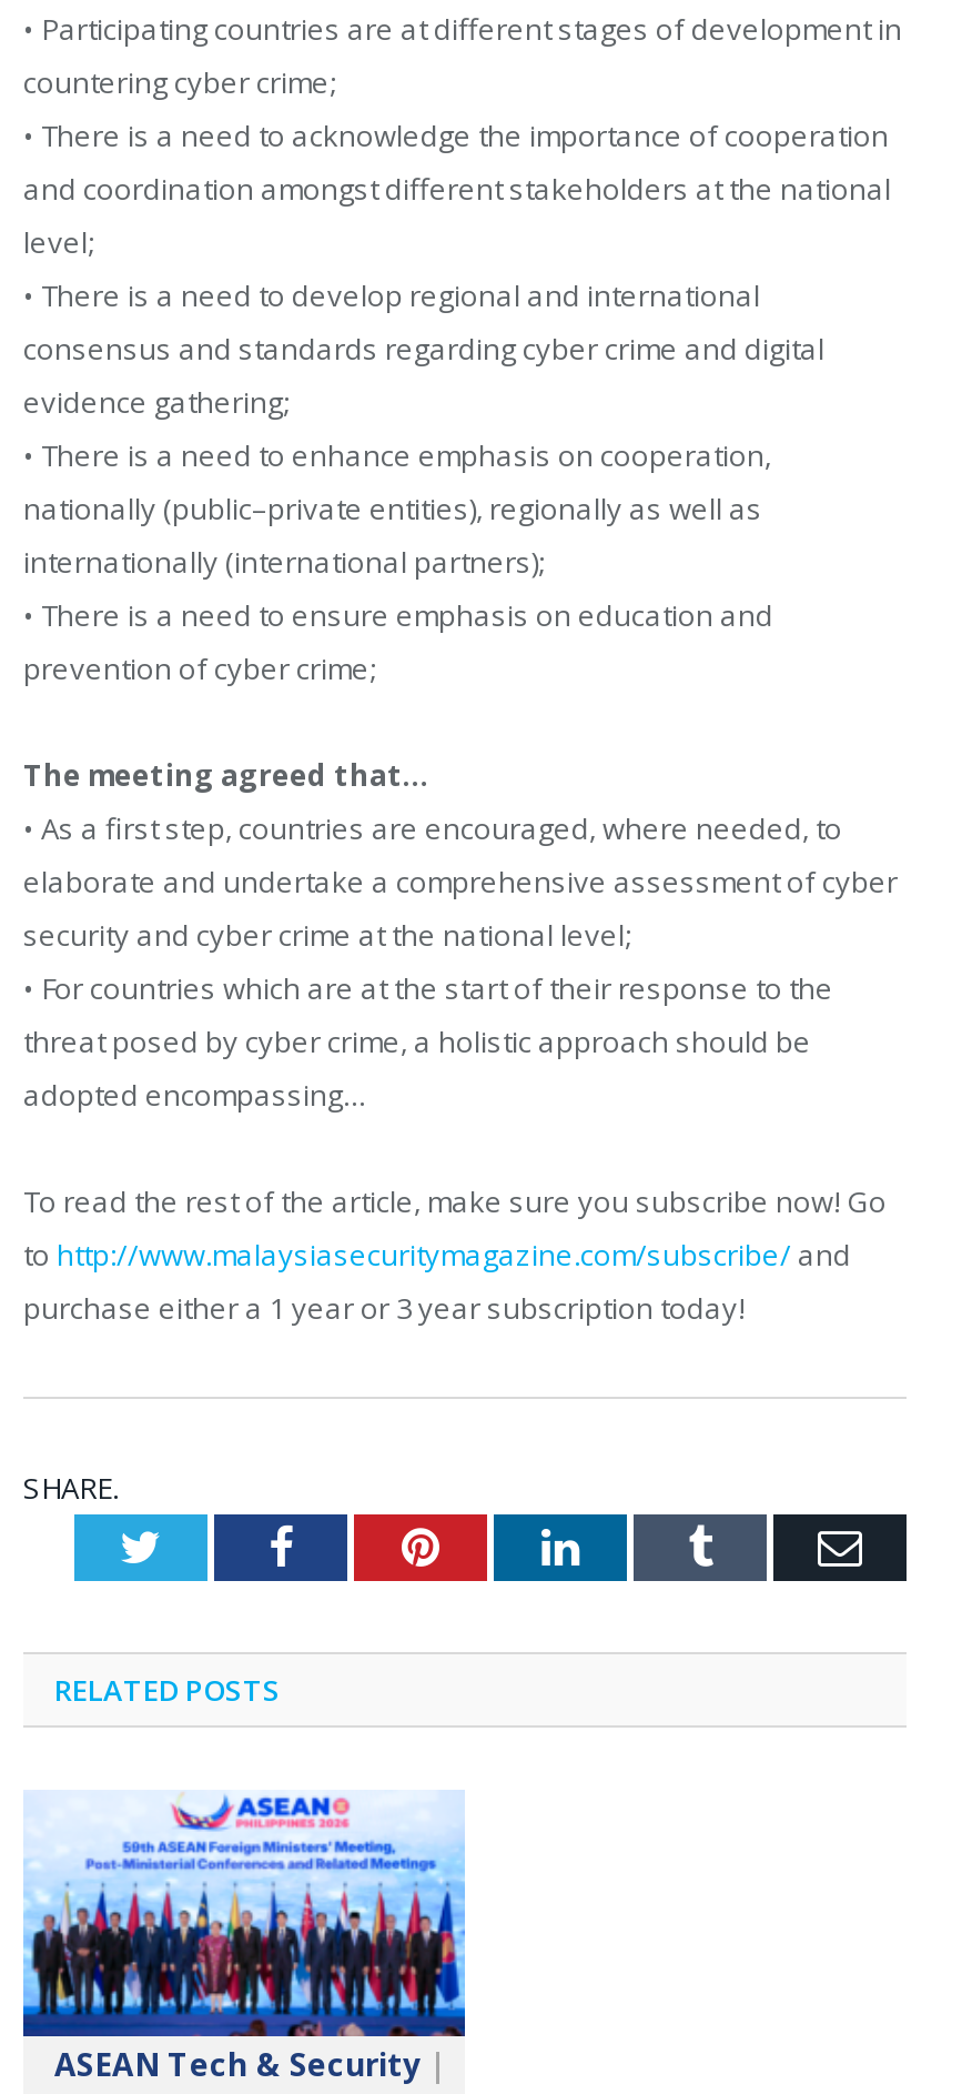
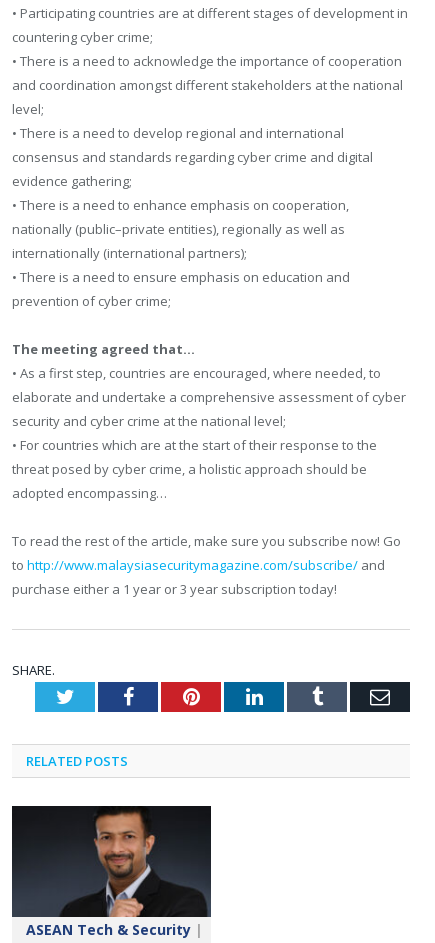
[21,1790,467,2036] [image] -> [11,805,212,917] [image]

